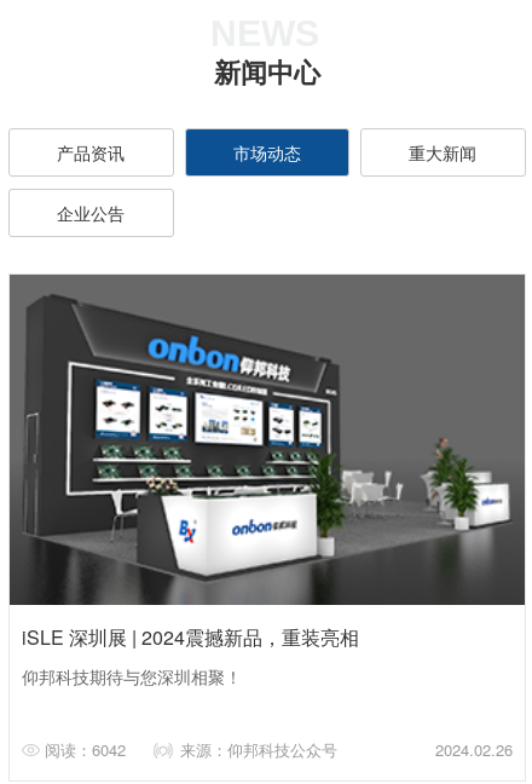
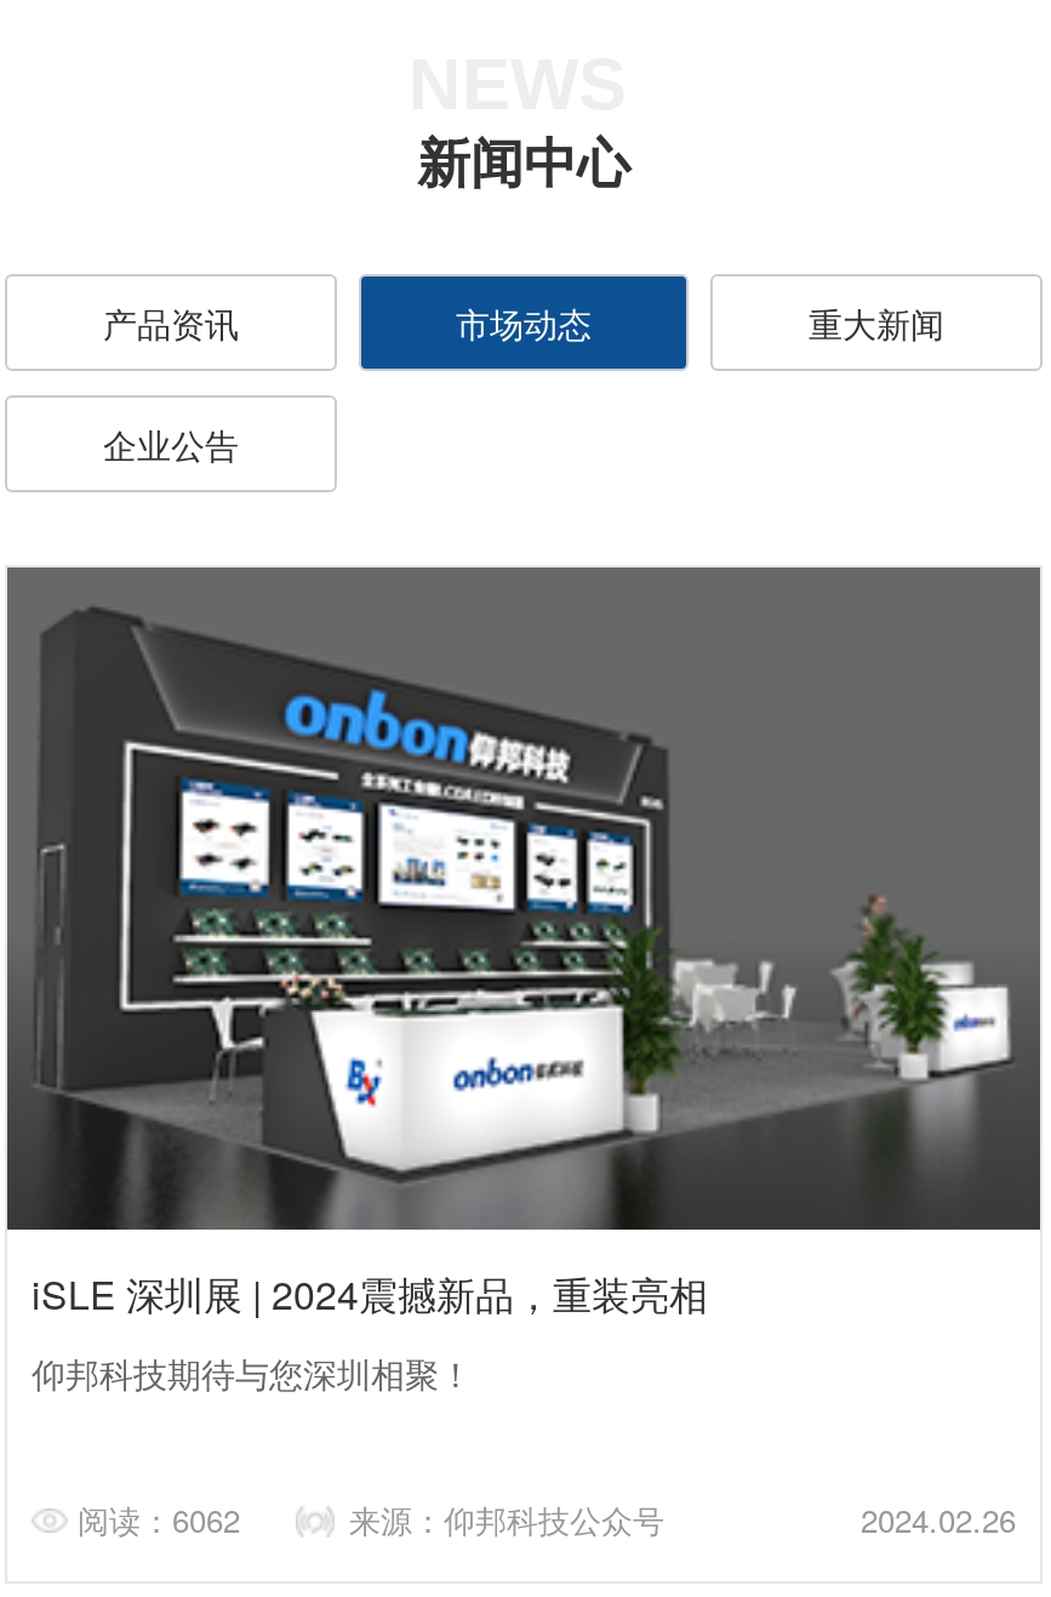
[45,737,126,760] 阅读：6042 -> [78,1495,240,1541] 阅读：6062

